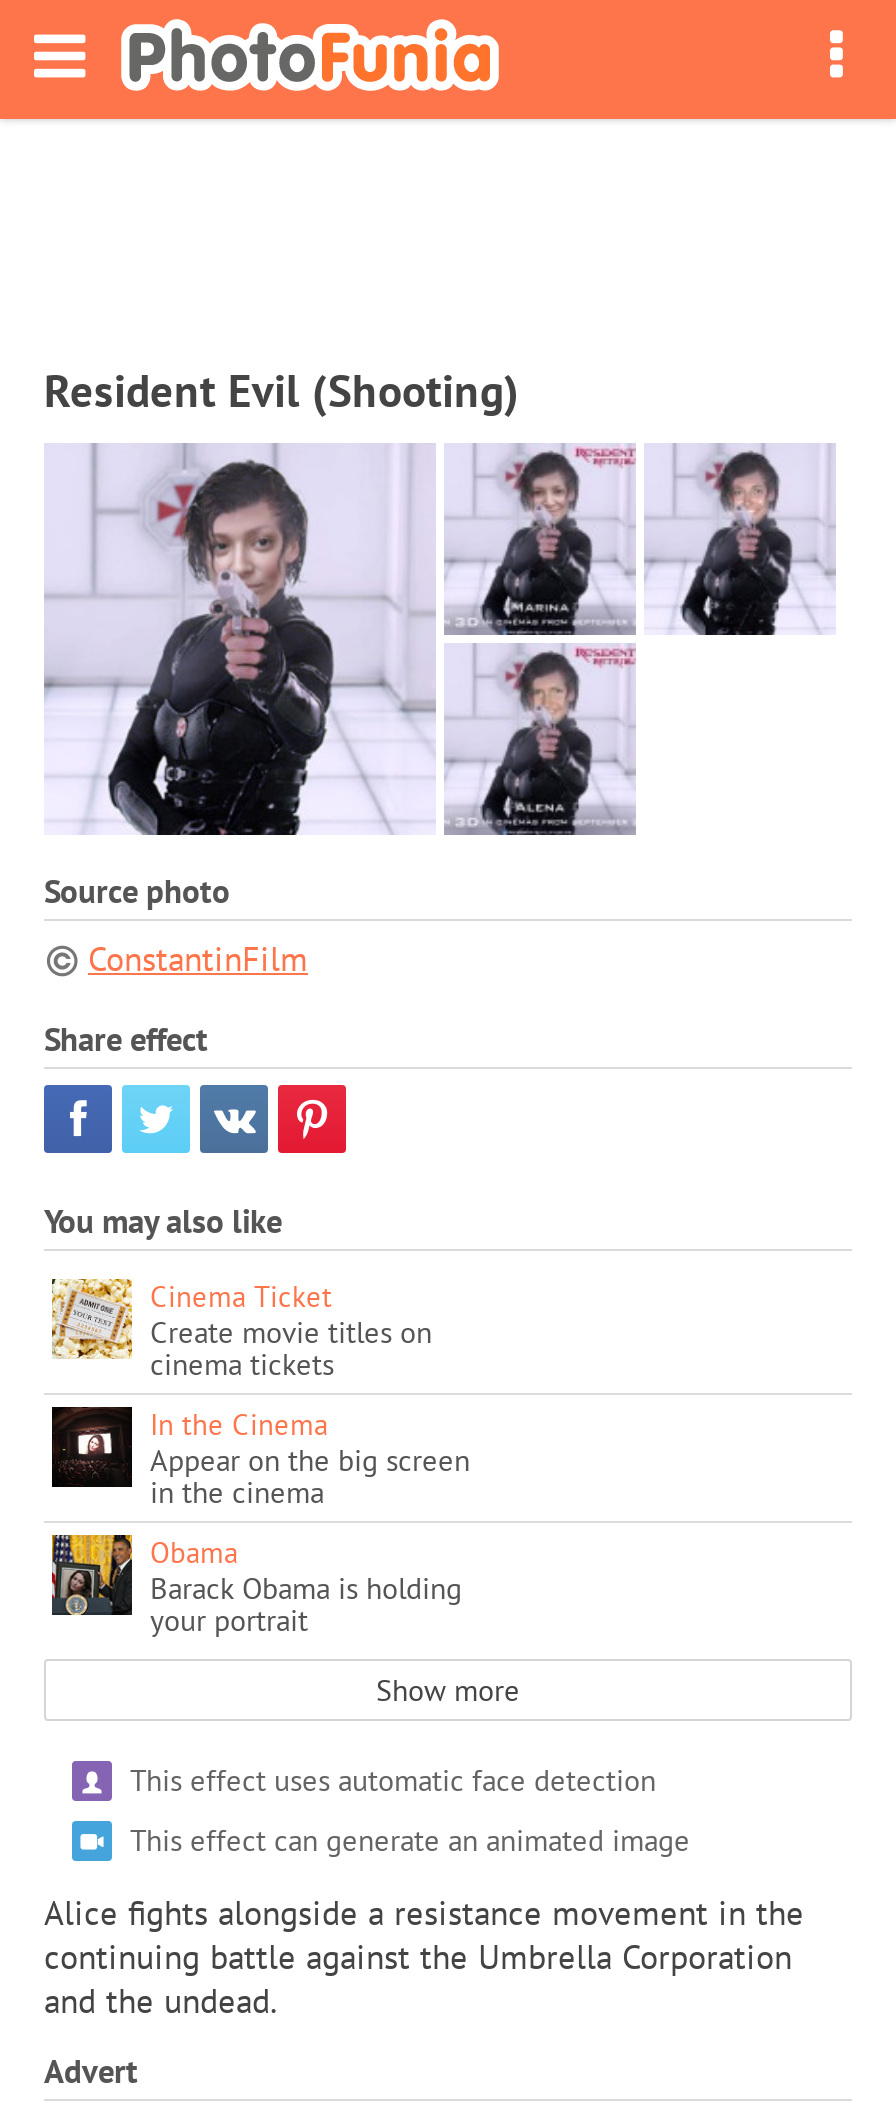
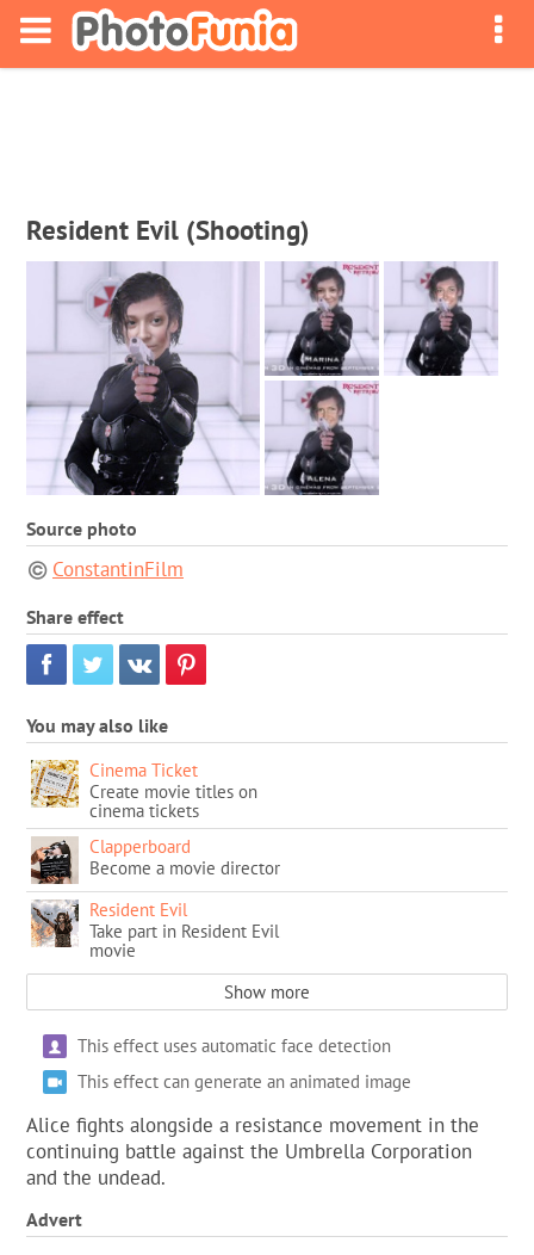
[50,1405,470,1511] [image] | In the Cinema | Appear on the big screen | in the cinema -> [30,835,280,885] [image] | Clapperboard | Become a movie director
[50,1533,462,1639] [image] | Obama | Barack Obama is holding | your portrait -> [31,898,279,962] [image] | Resident Evil | Take part in Resident Evil | movie

